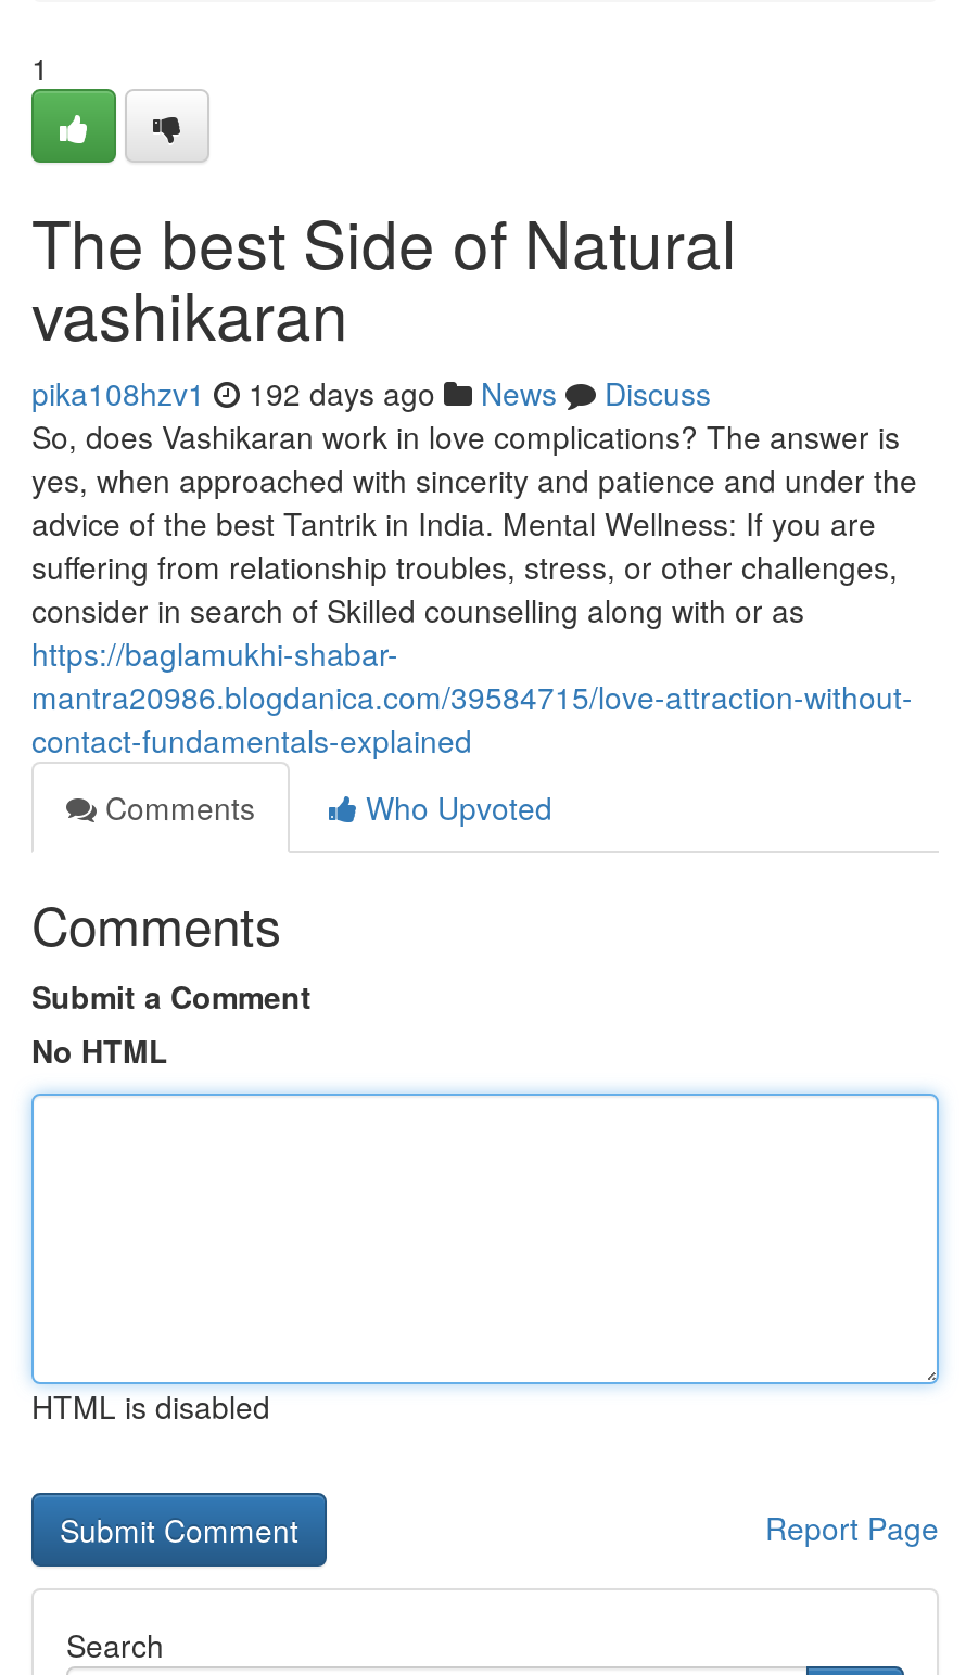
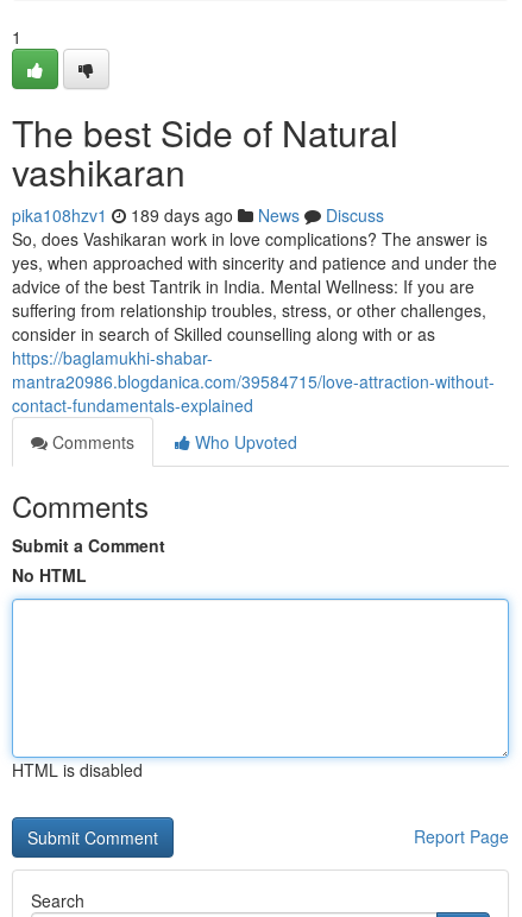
[31,371,711,414] pika108hzv1 192 days ago News Discuss -> [12,203,384,227] pika108hzv1 189 days ago News Discuss

